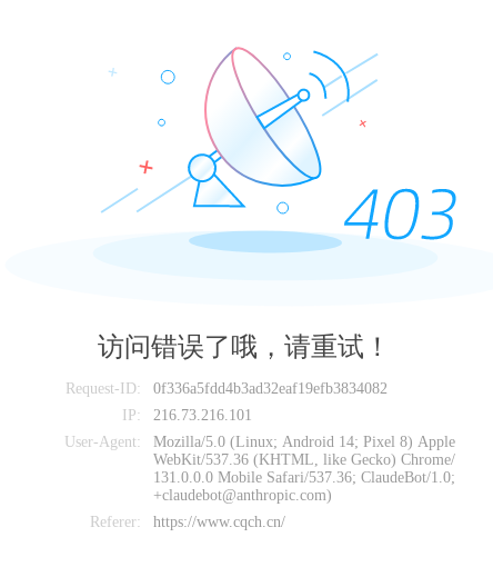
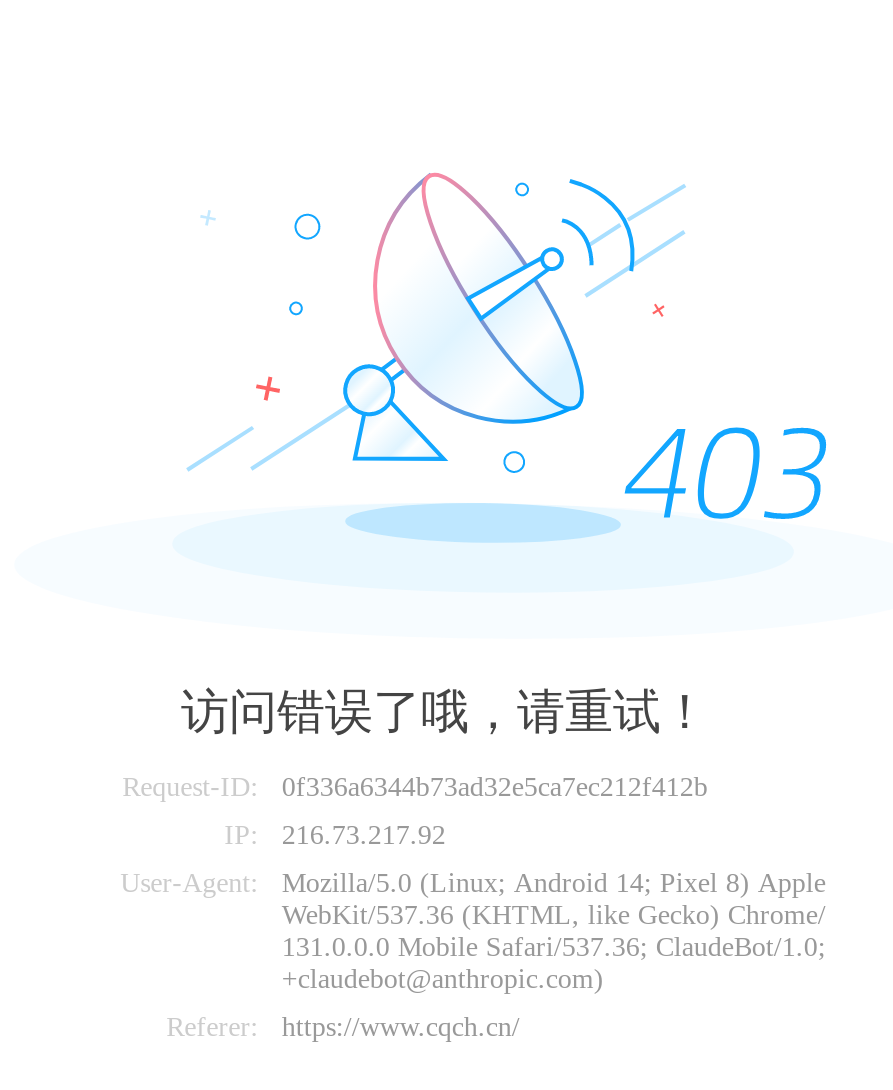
[154,380,388,397] 0f336a5fdd4b3ad32eaf19efb3834082 -> [282,772,708,802] 0f336a6344b73ad32e5ca7ec212f412b
[122,407,252,424] IP: 216.73.216.101 -> [224,820,446,850] IP: 216.73.217.92

